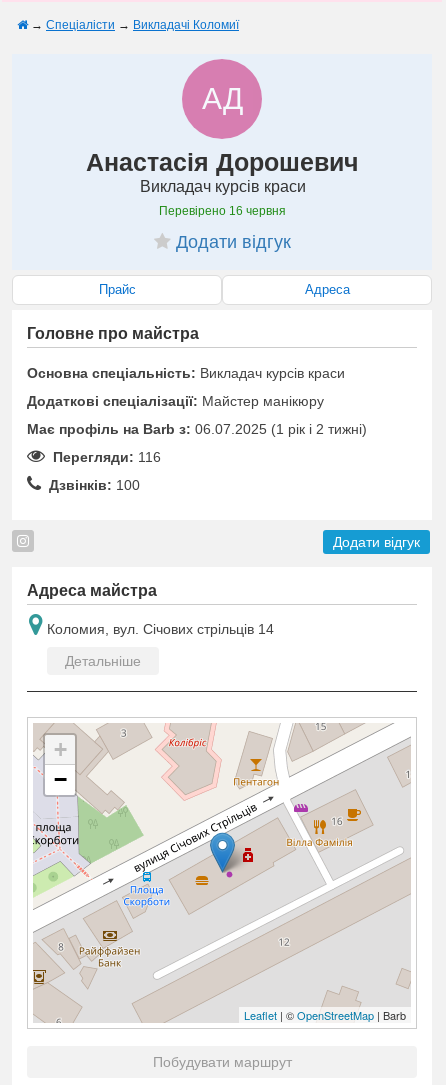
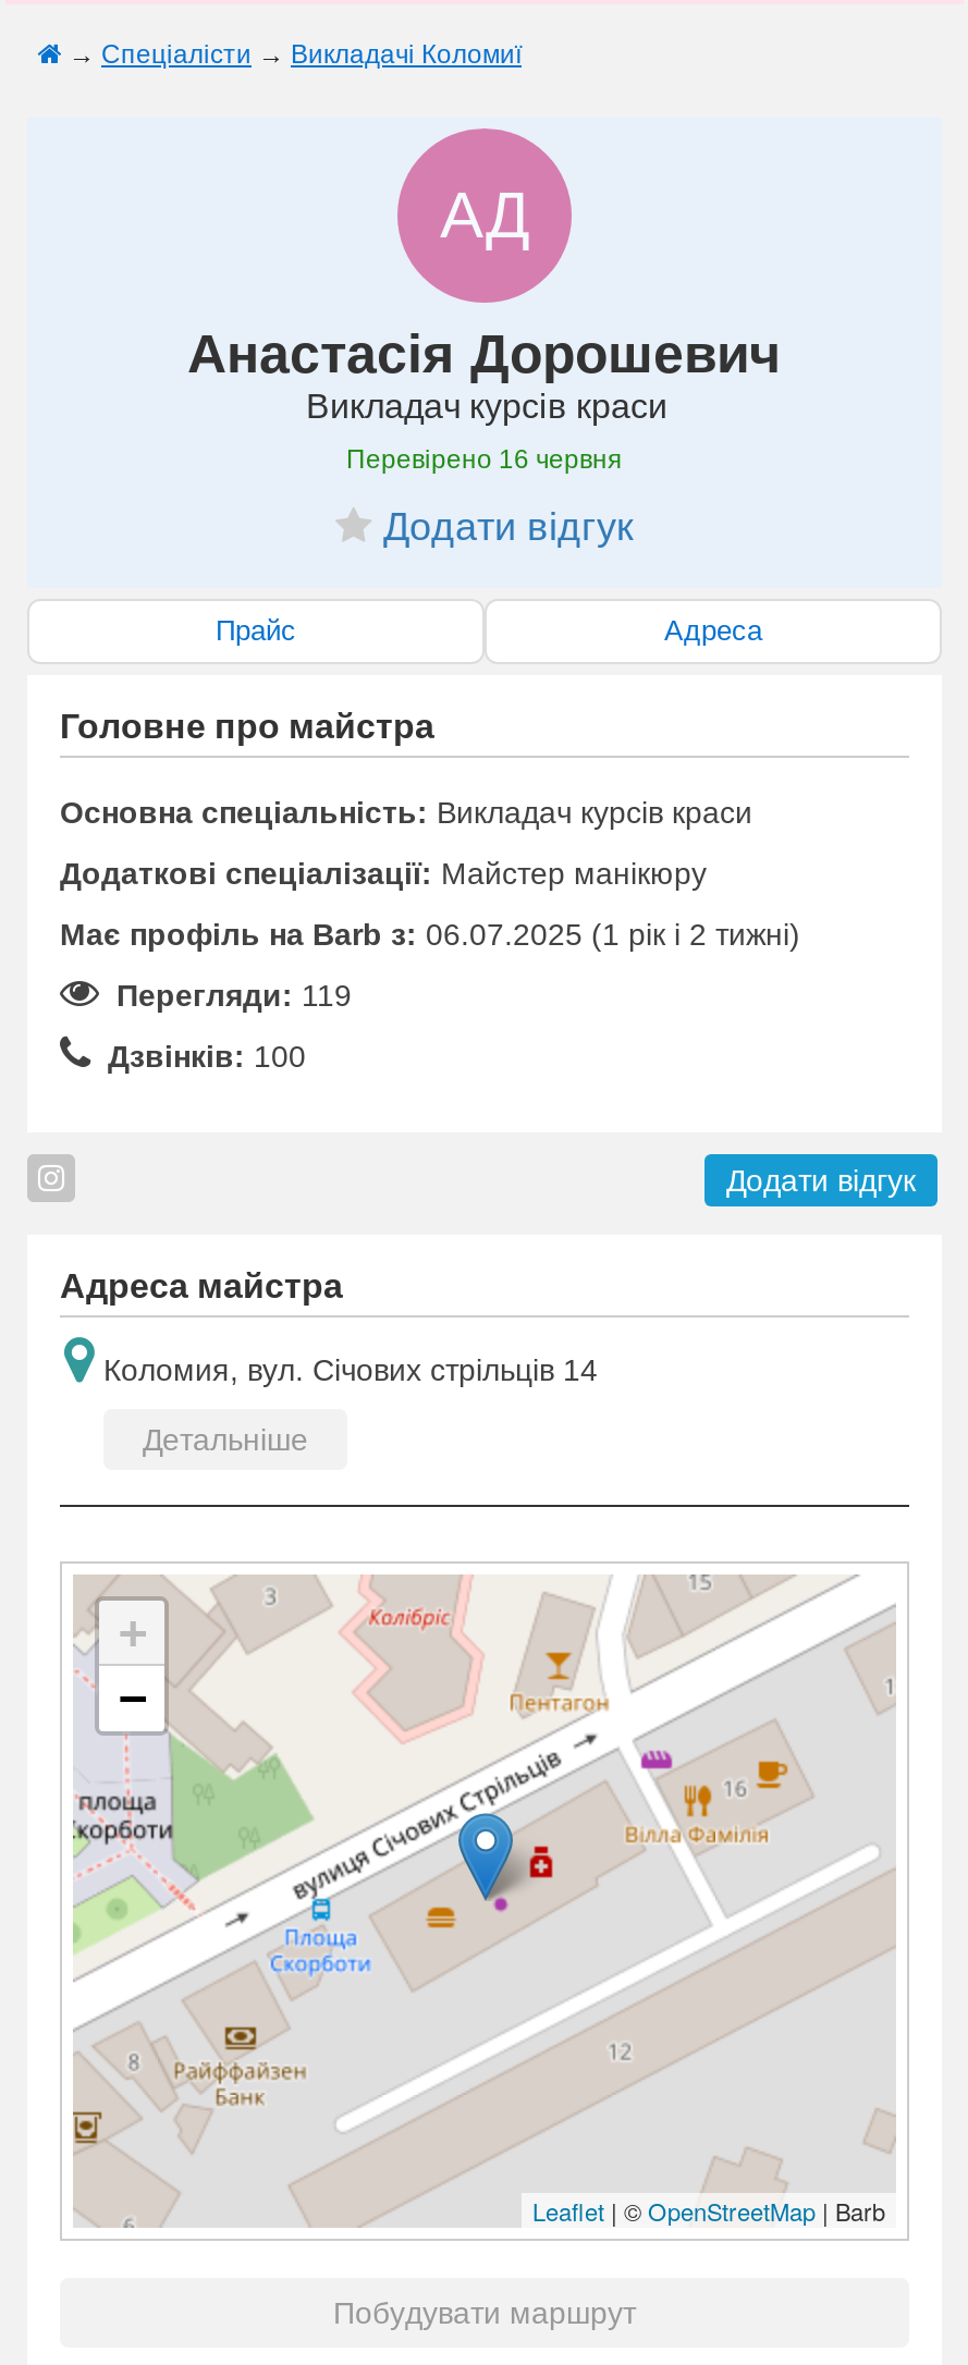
[45,449,161,465] Перегляди: 116 -> [99,978,352,1013] Перегляди: 119

